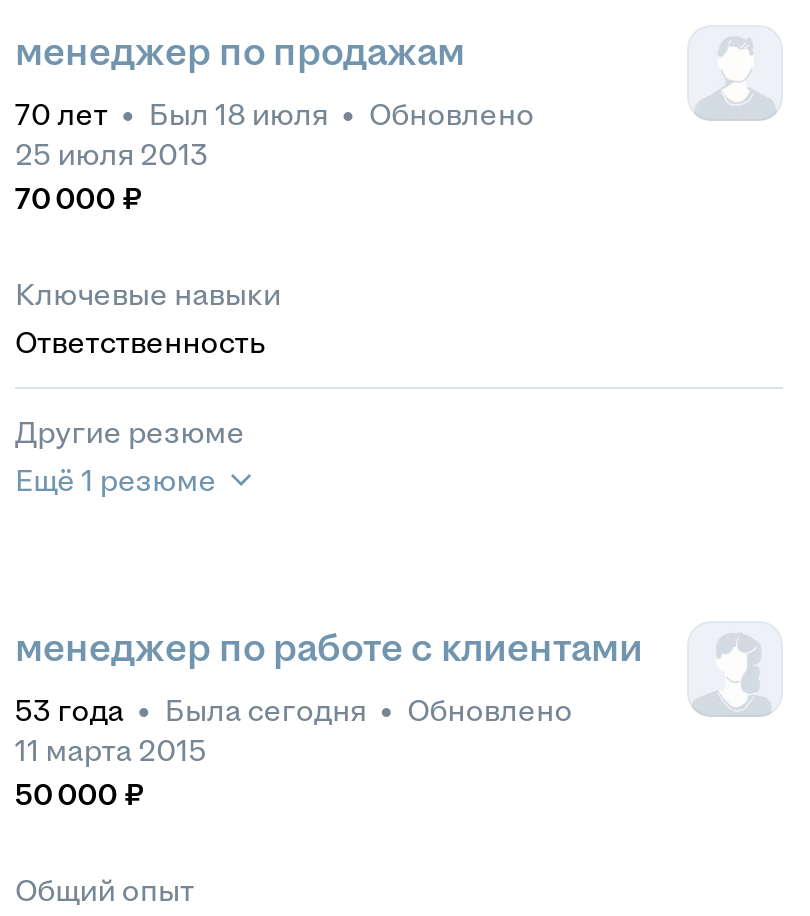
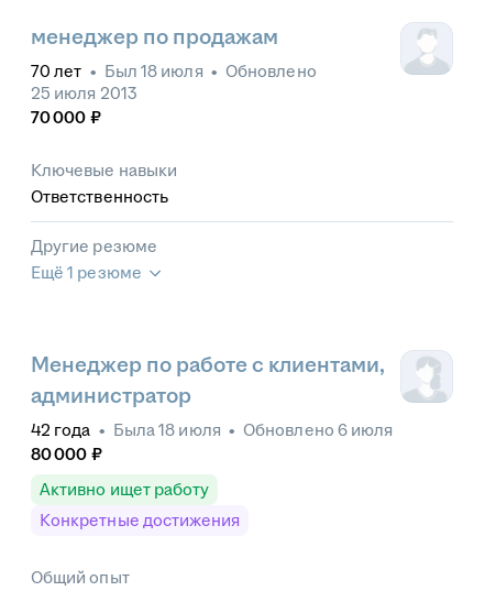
[15,627,643,811] менеджер по работе с клиентами | 53 года • Была сегодня • Обновлено | 11 марта 2015 | 50 000 ₽ -> [31,354,393,529] Менеджер по работе с клиентами, | администратор | 42 года • Была 18 июля • Обновлено 6 июля | 80 000 ₽ | Активно ищет работу | Конкретные достижения

